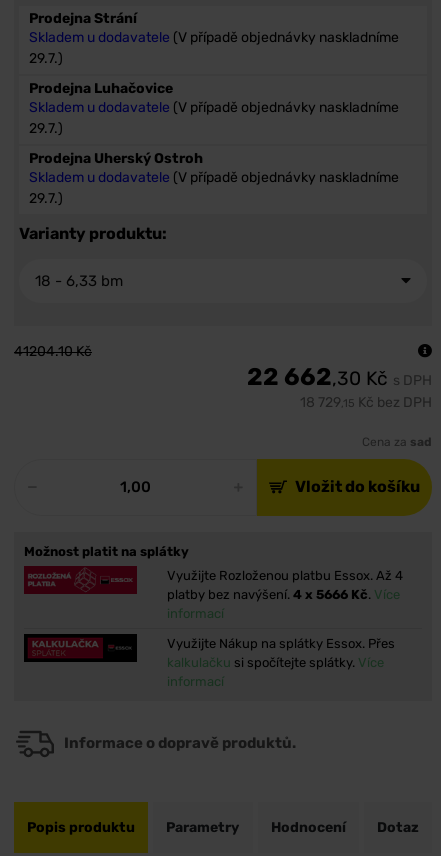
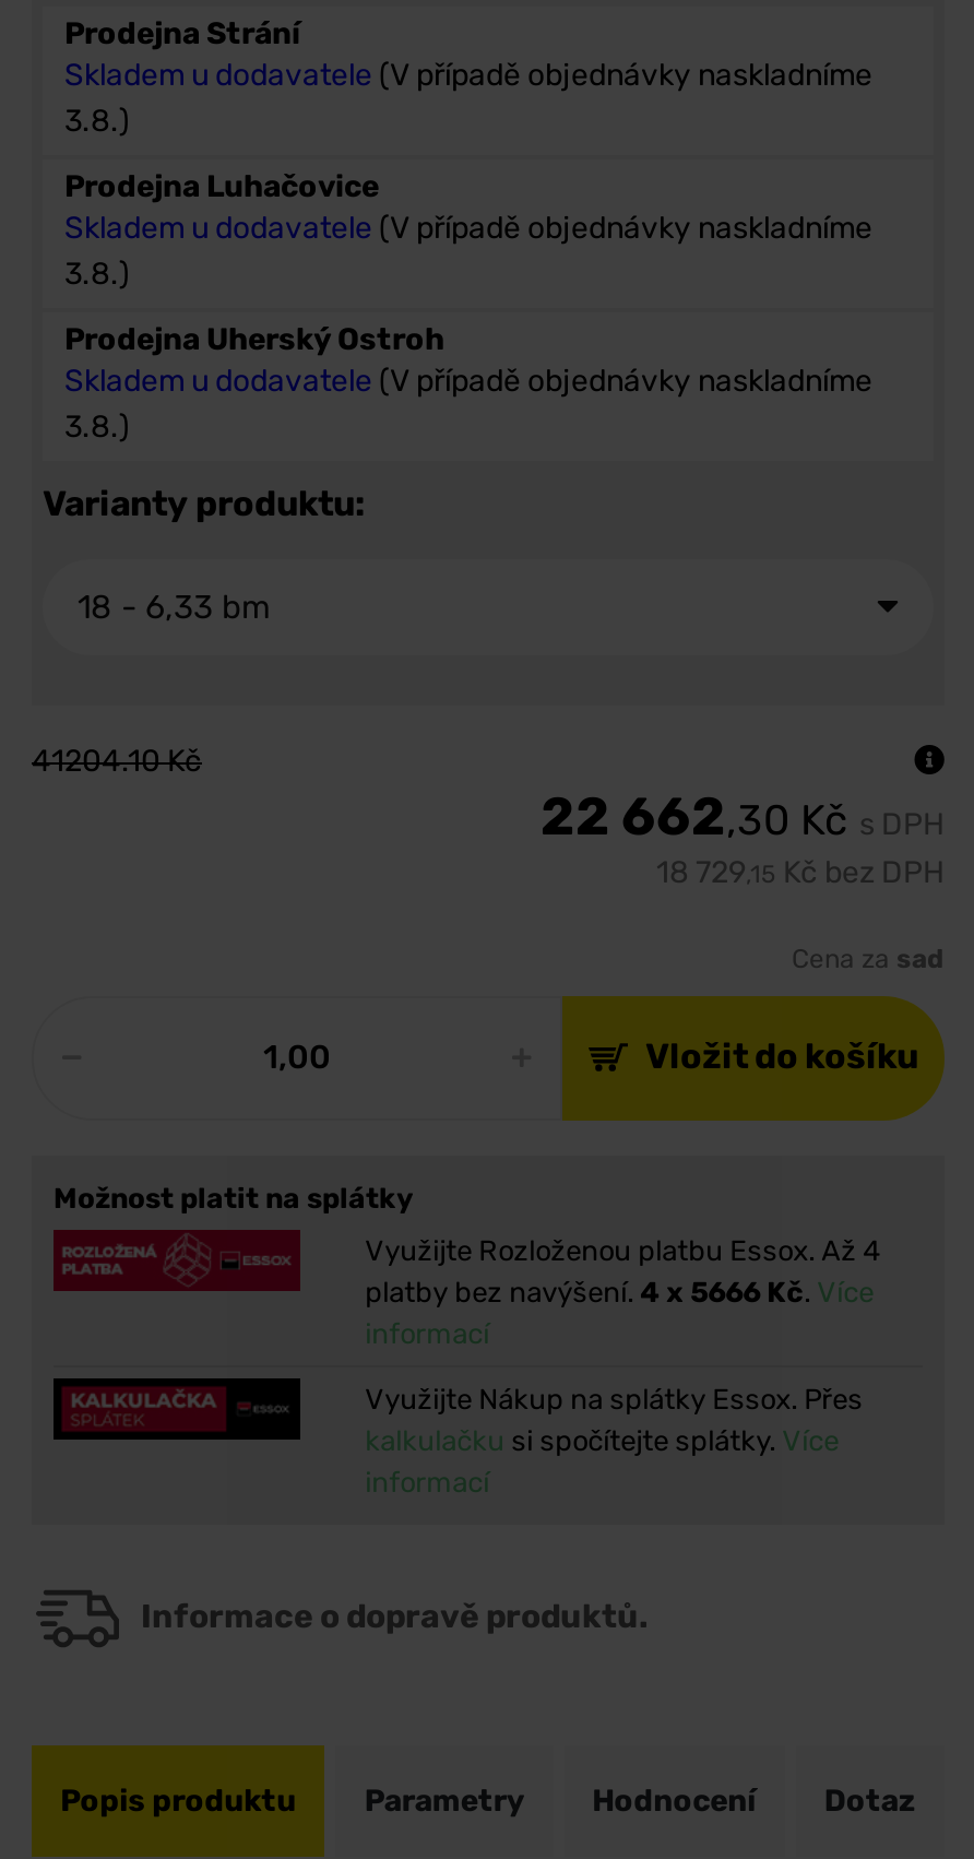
[29,49,63,66] 29.7.) -> [64,102,130,139] 3.8.)
[29,119,63,136] 29.7.) -> [64,254,130,292] 3.8.)
[29,189,63,206] 29.7.) -> [64,407,130,445] 3.8.)

